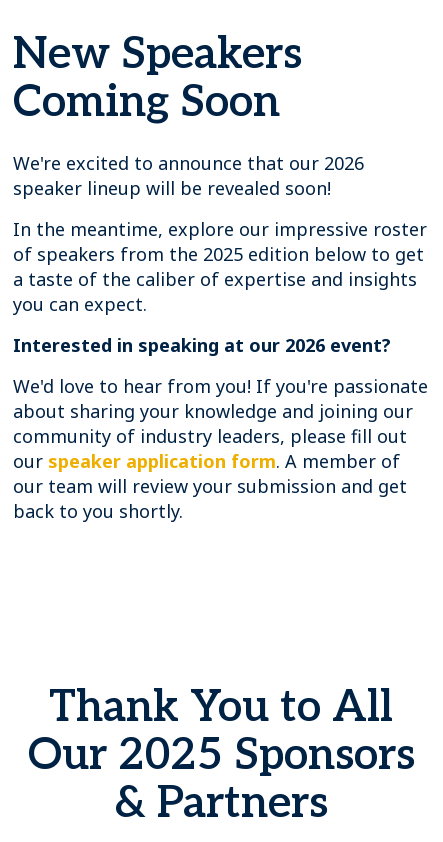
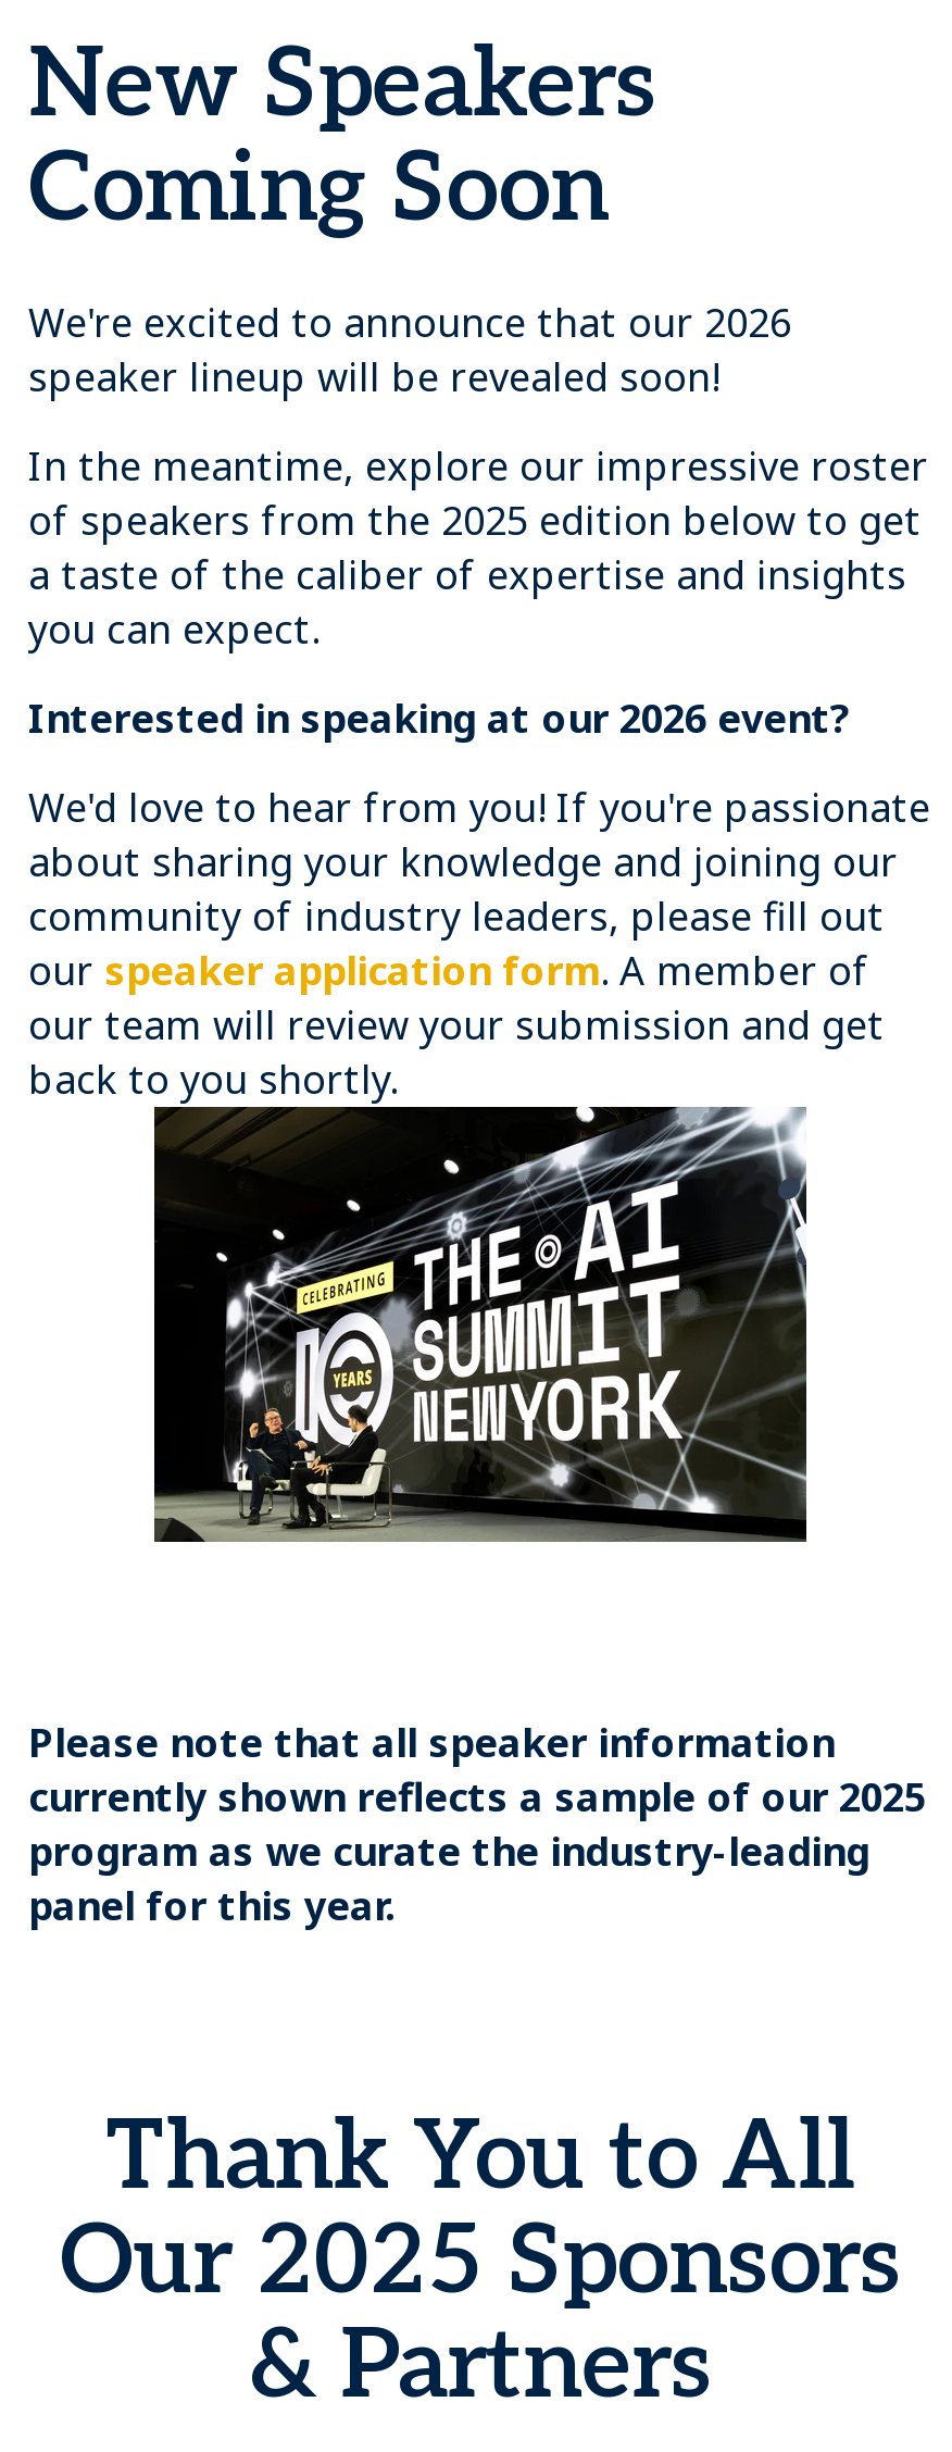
none -> [28,1716,926,1931] Please note that all speaker information | currently shown reflects a sample of our 2025 | program as we curate the industry-leading | panel for this year.
none -> [152,1105,809,1544] [image]

